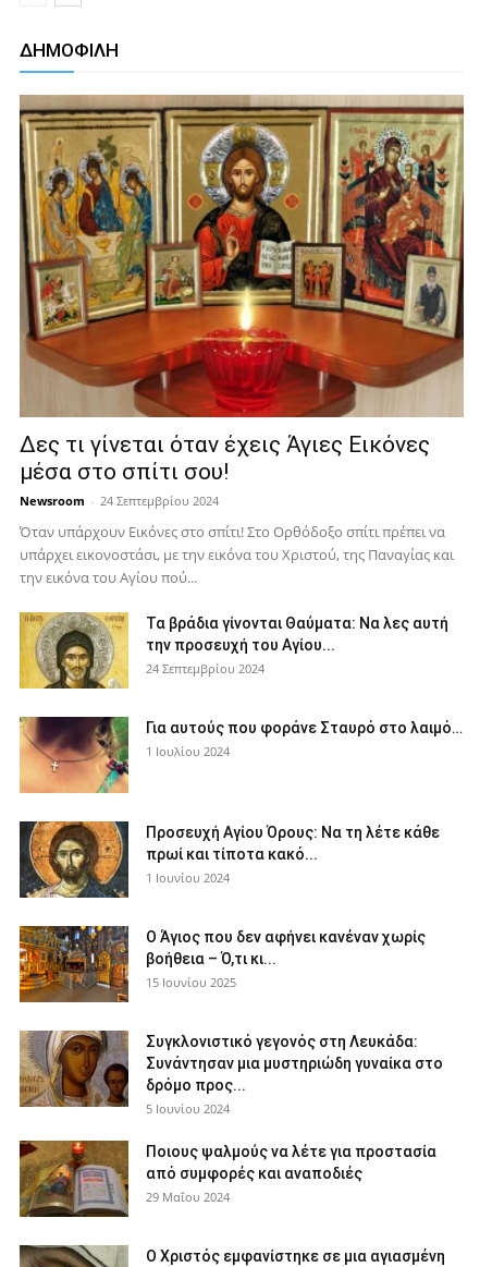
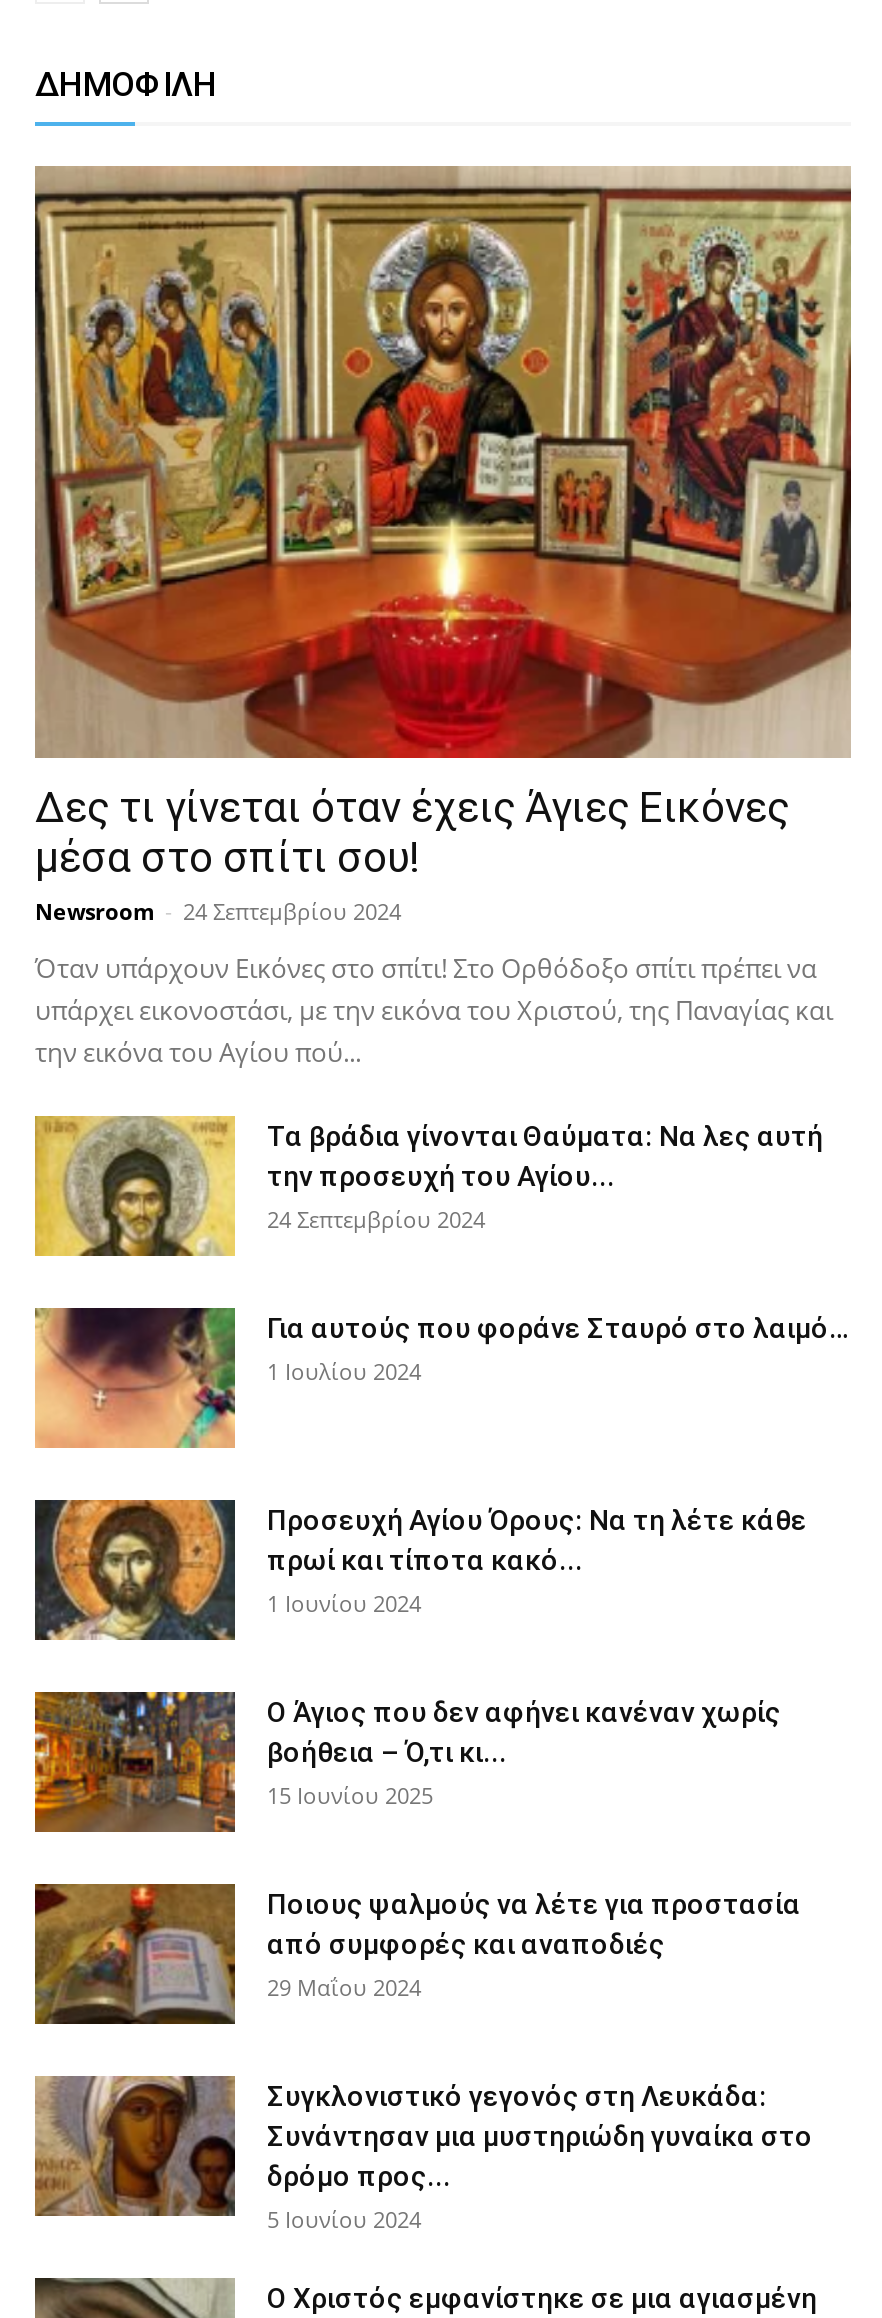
moved [17,1028,443,1117] -> [31,2072,813,2234]: [image] | Συγκλονιστικό γεγονός στη Λευκάδα: | Συνάντησαν μια μυστηριώδη γυναίκα στο | δρόμο προς... | 5 Ιουνίου 2024
moved [20,1140,436,1218] -> [35,1884,801,2026]: [image] | Ποιους ψαλμούς να λέτε για προστασία | από συμφορές και αναποδιές | 29 Μαΐου 2024

